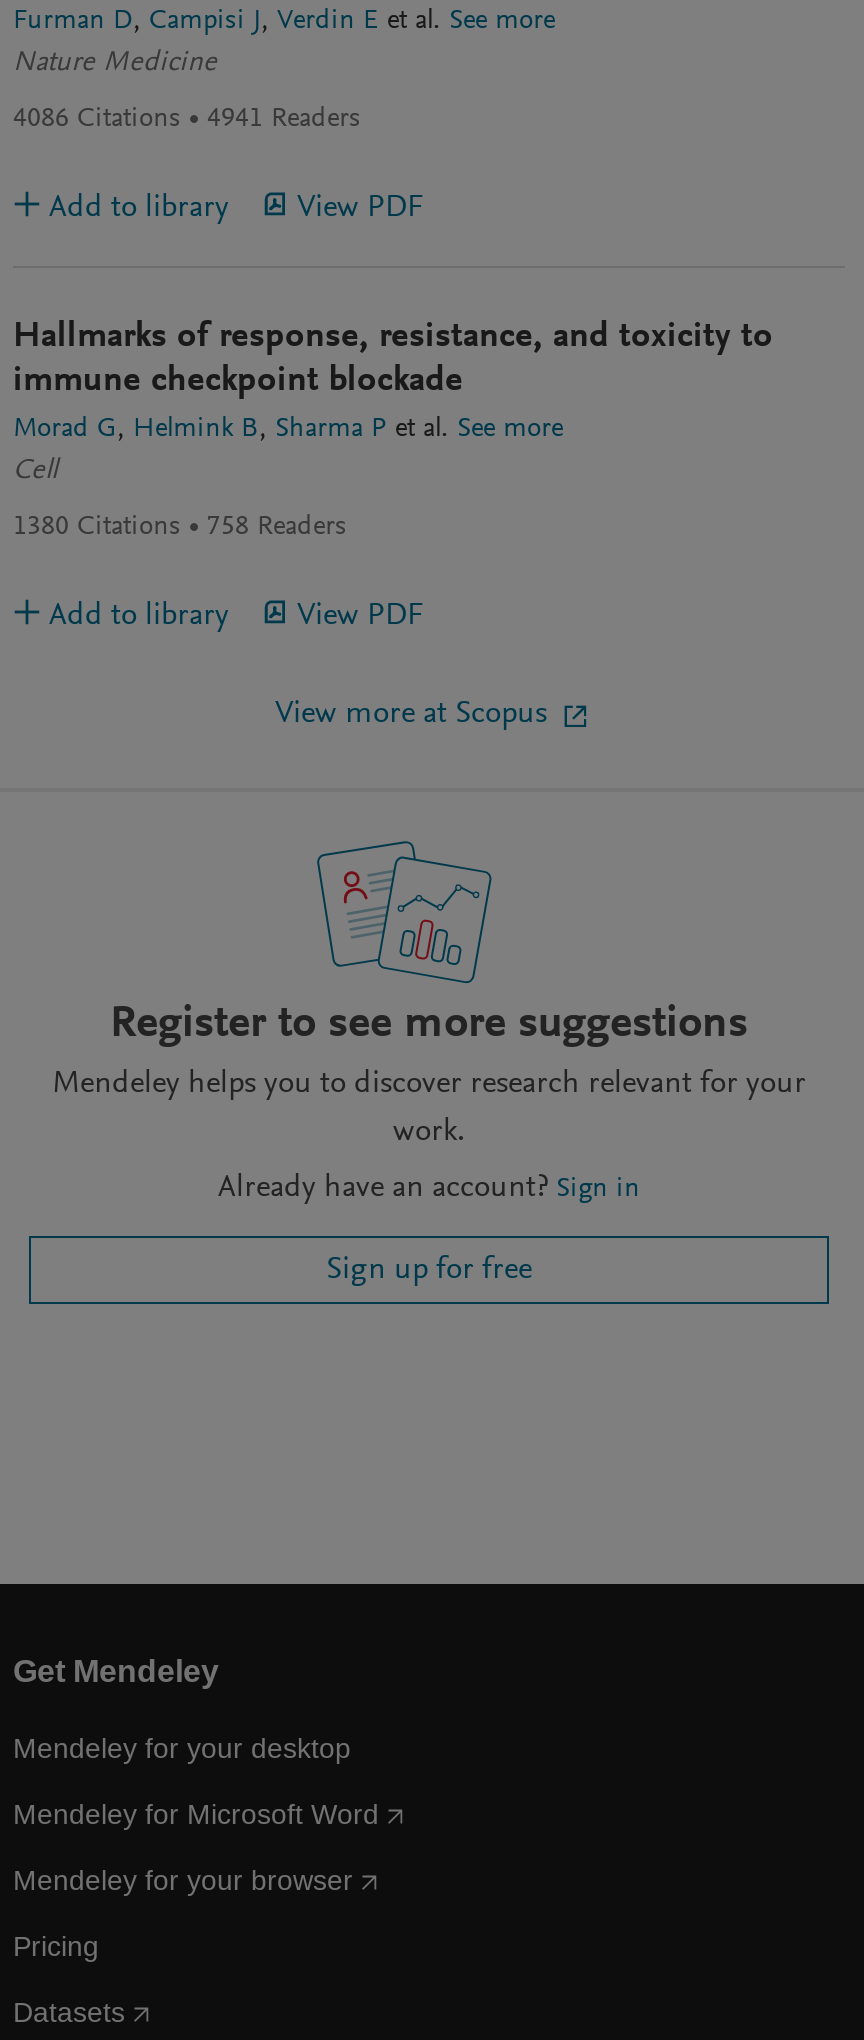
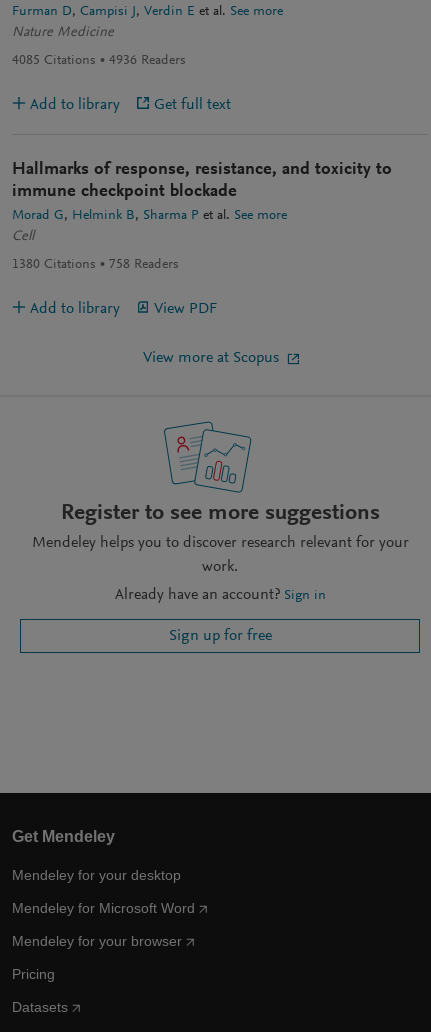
[13,107,181,135] 4086 Citations -> [12,54,96,68] 4085 Citations
[207,107,361,135] 4941 Readers -> [109,54,186,68] 4936 Readers
[297,192,423,224] View PDF -> [154,97,231,113] Get full text

